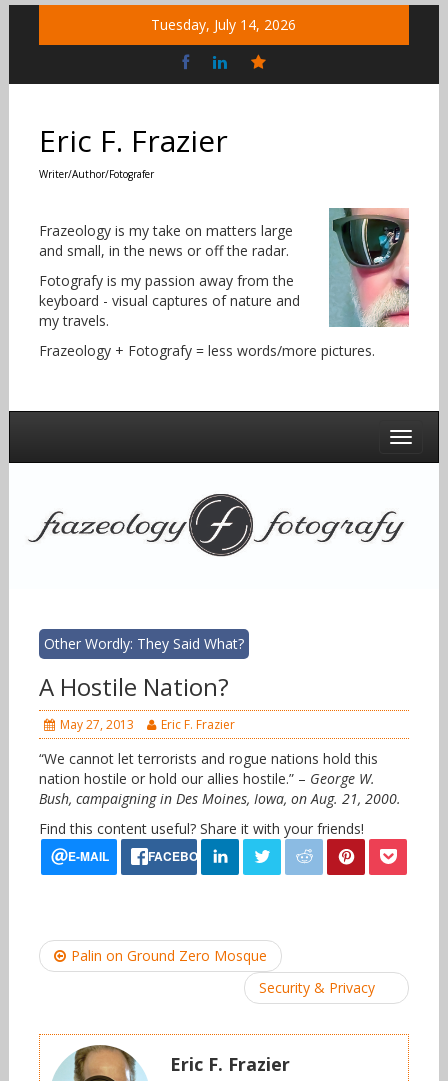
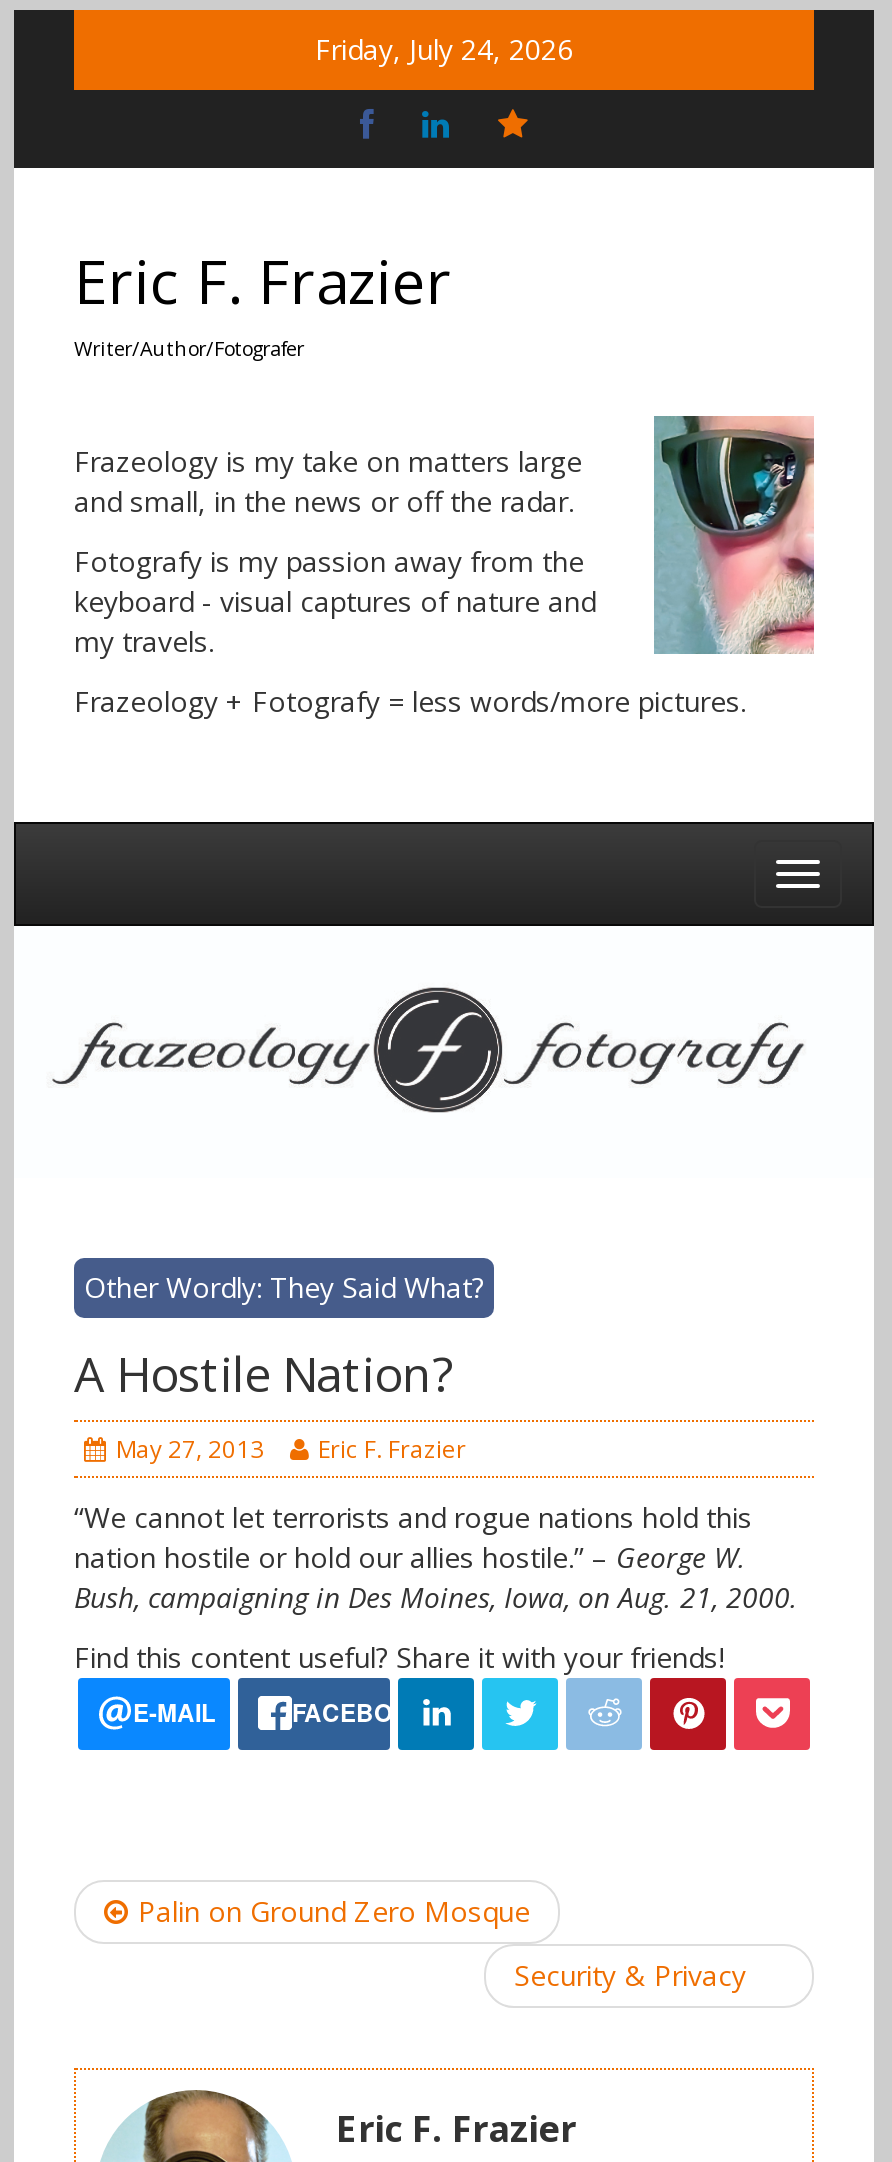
[151,15,296,34] Tuesday, July 14, 2026 -> [315,30,573,68] Friday, July 24, 2026

